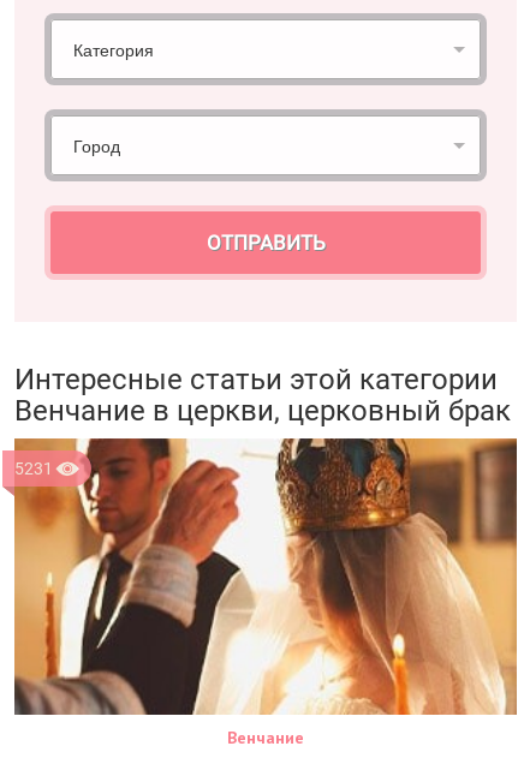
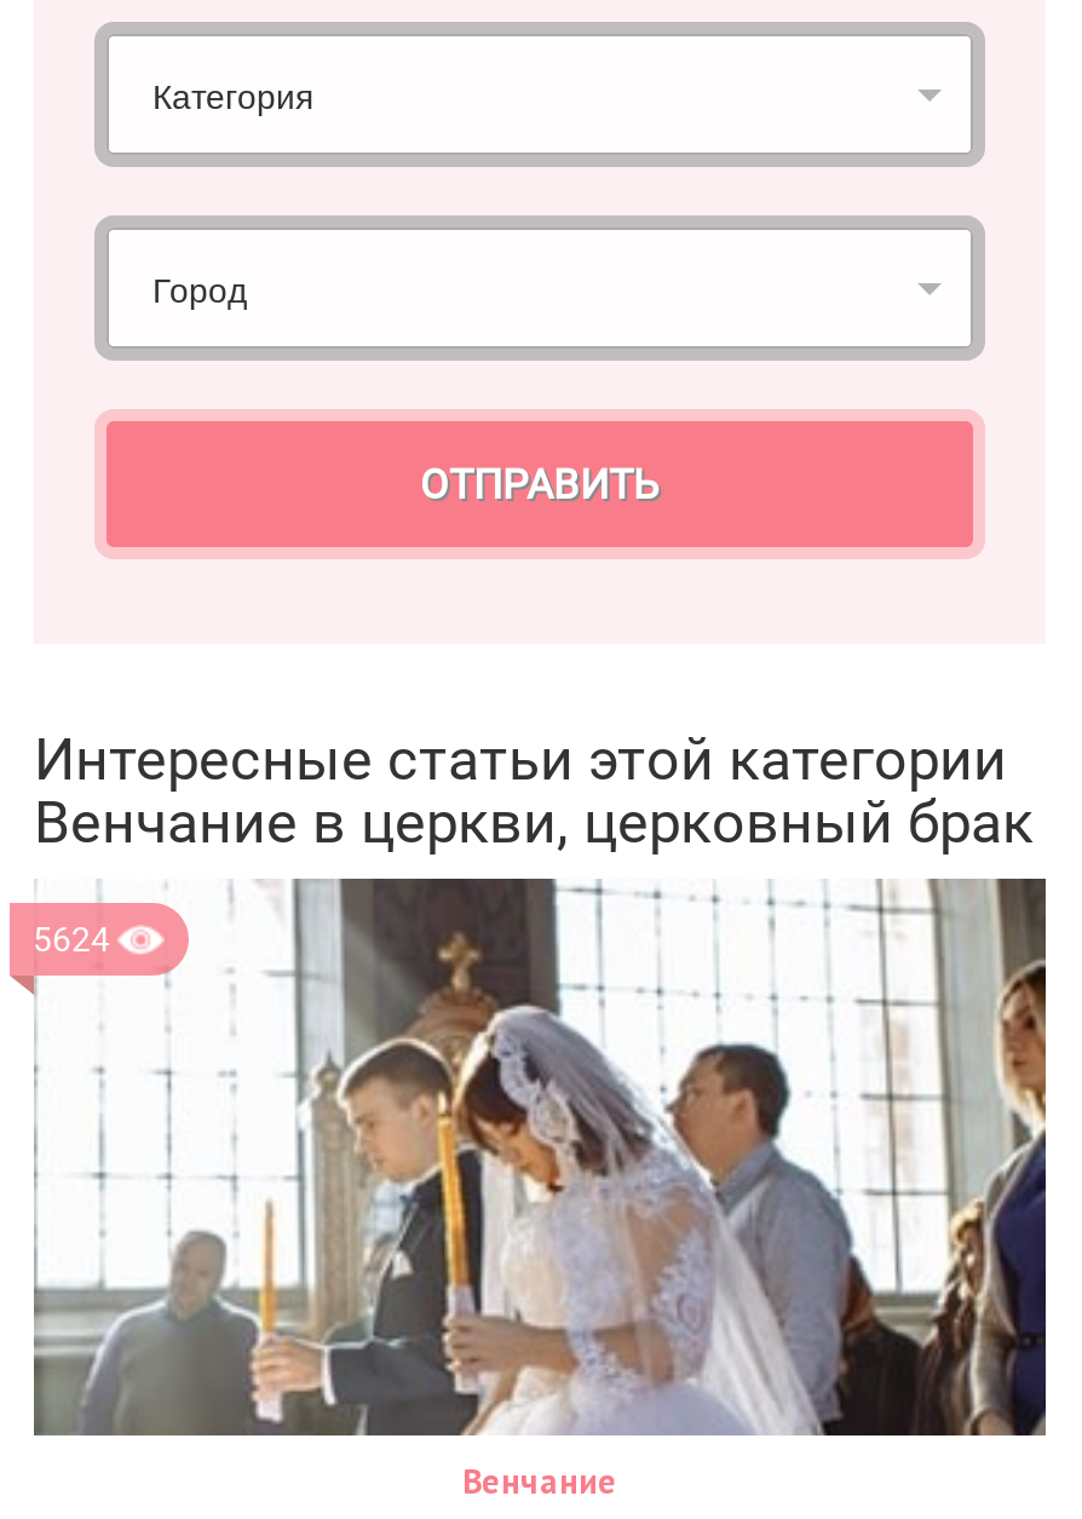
[13,437,518,716] [image] | 5231 -> [31,876,1048,1438] [image] | 5624

